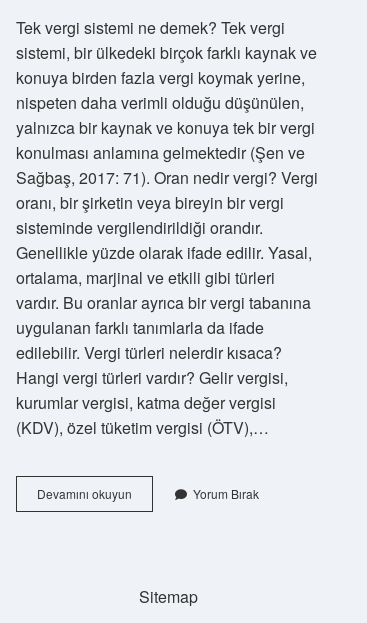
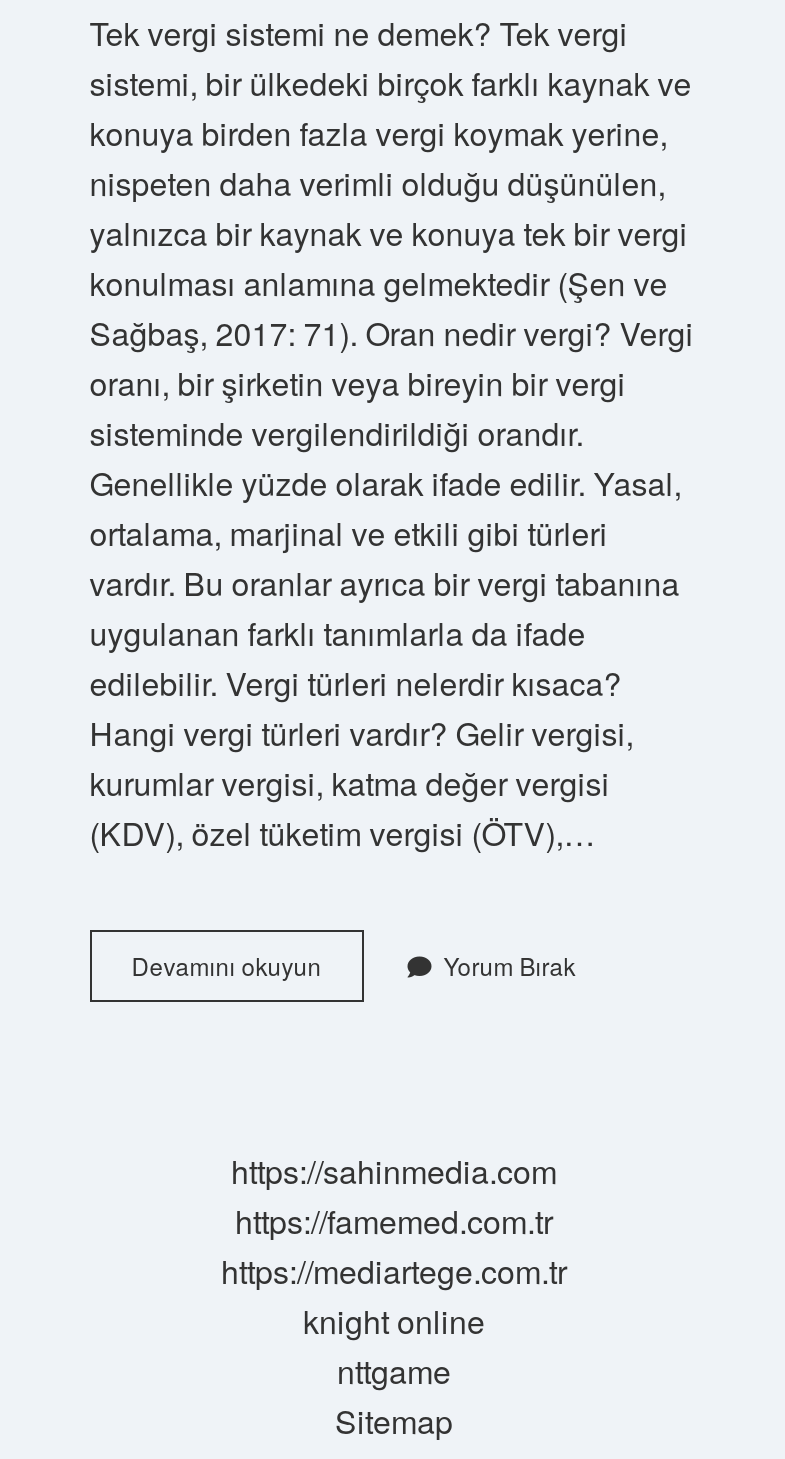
none -> [221,1148,567,1394] https://sahinmedia.com | https://famemed.com.tr | https://mediartege.com.tr | knight online | nttgame

